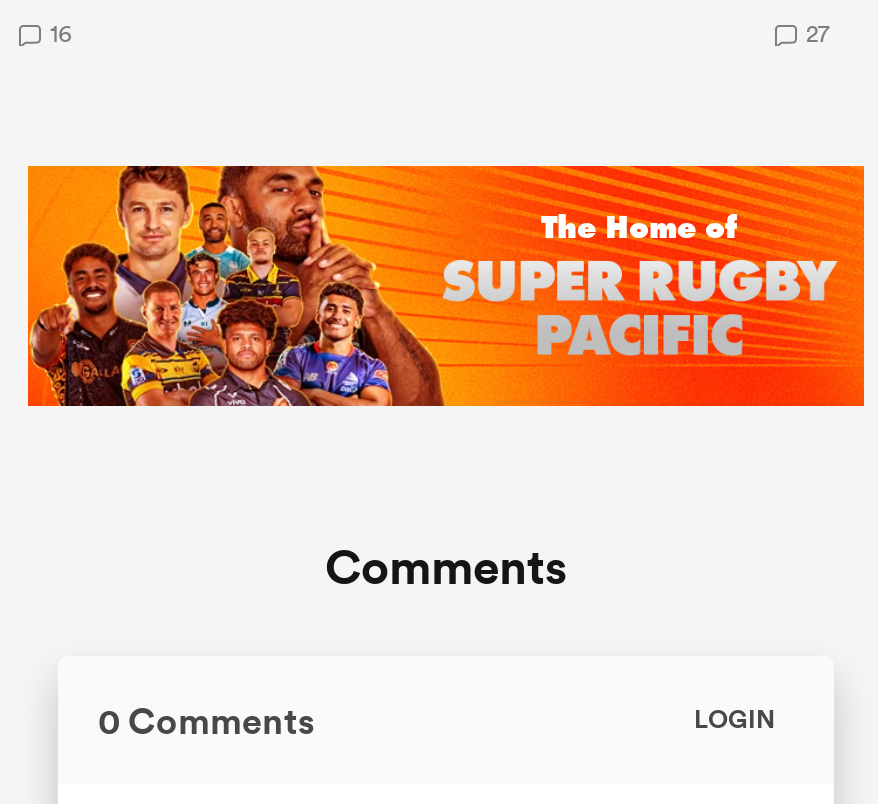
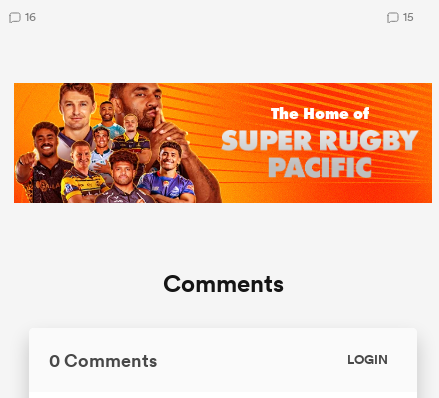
[806,17,830,51] 27 -> [403,8,414,25] 15

